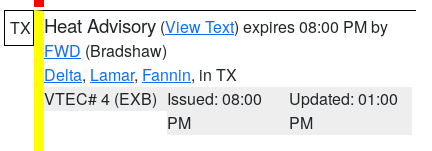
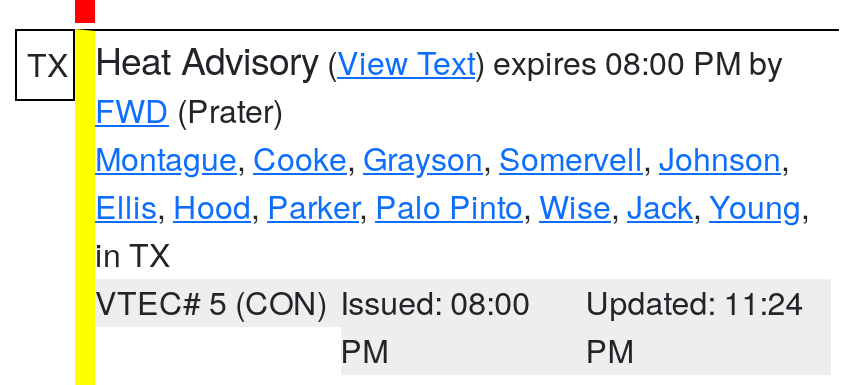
[44,39,262,110] FWD (Bradshaw) | Delta, Lamar, Fannin, in TX | VTEC# 4 (EXB) Issued: 08:00 -> [95,87,809,325] FWD (Prater) | Montague, Cooke, Grayson, Somervell, Johnson, | Ellis, Hood, Parker, Palo Pinto, Wise, Jack, Young, | in TX | VTEC# 5 (CON) Issued: 08:00
[289,87,398,110] Updated: 01:00 -> [585,279,803,325] Updated: 11:24

